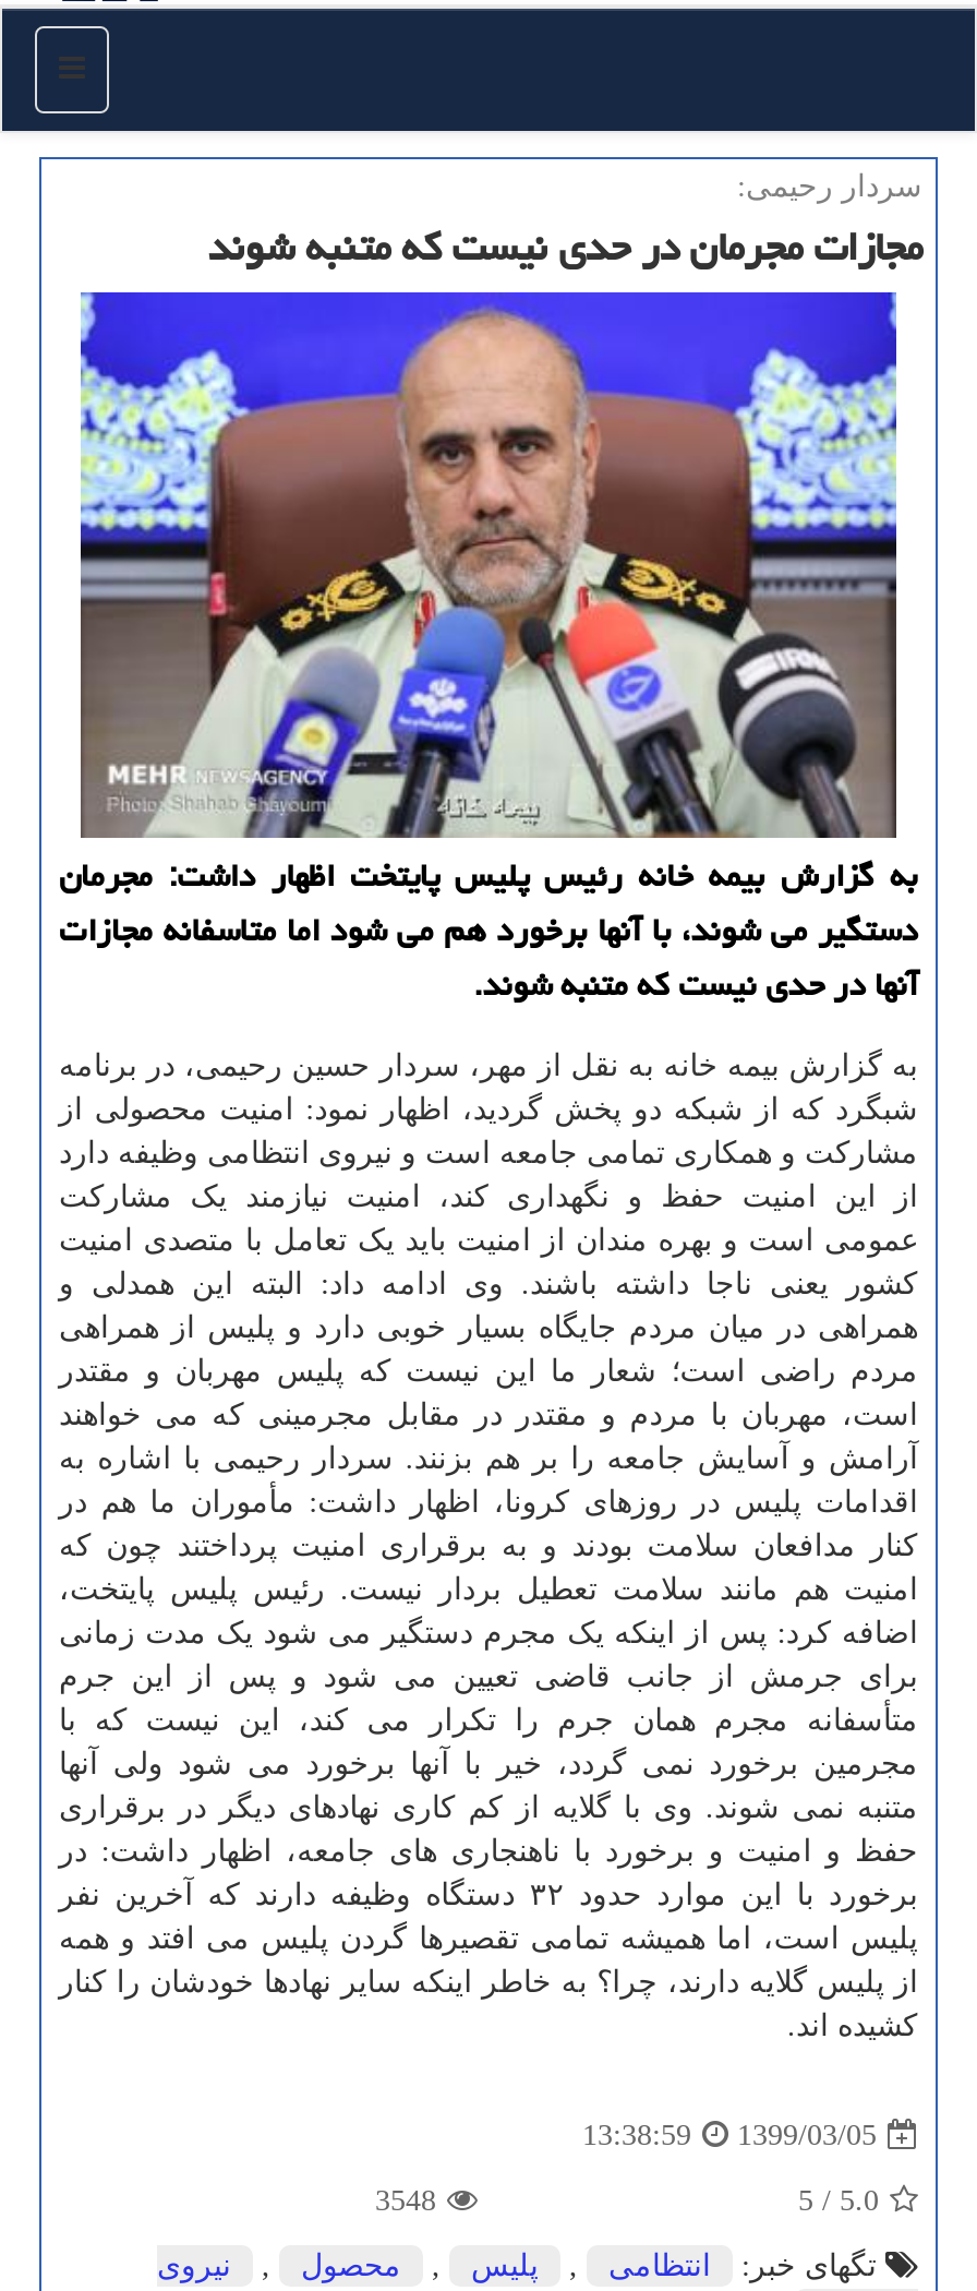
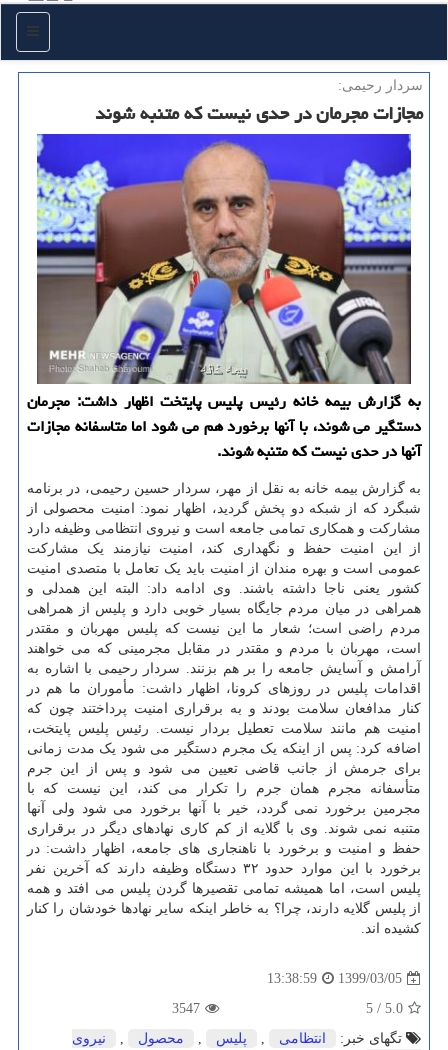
[375,2185,436,2218] 3548 -> [172,1001,200,1016] 3547

